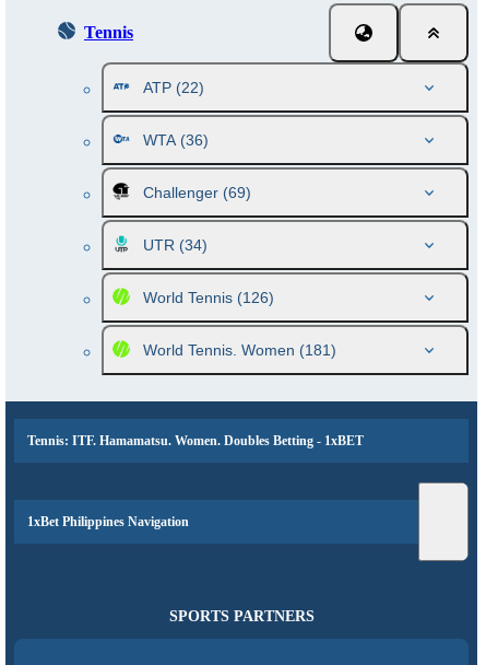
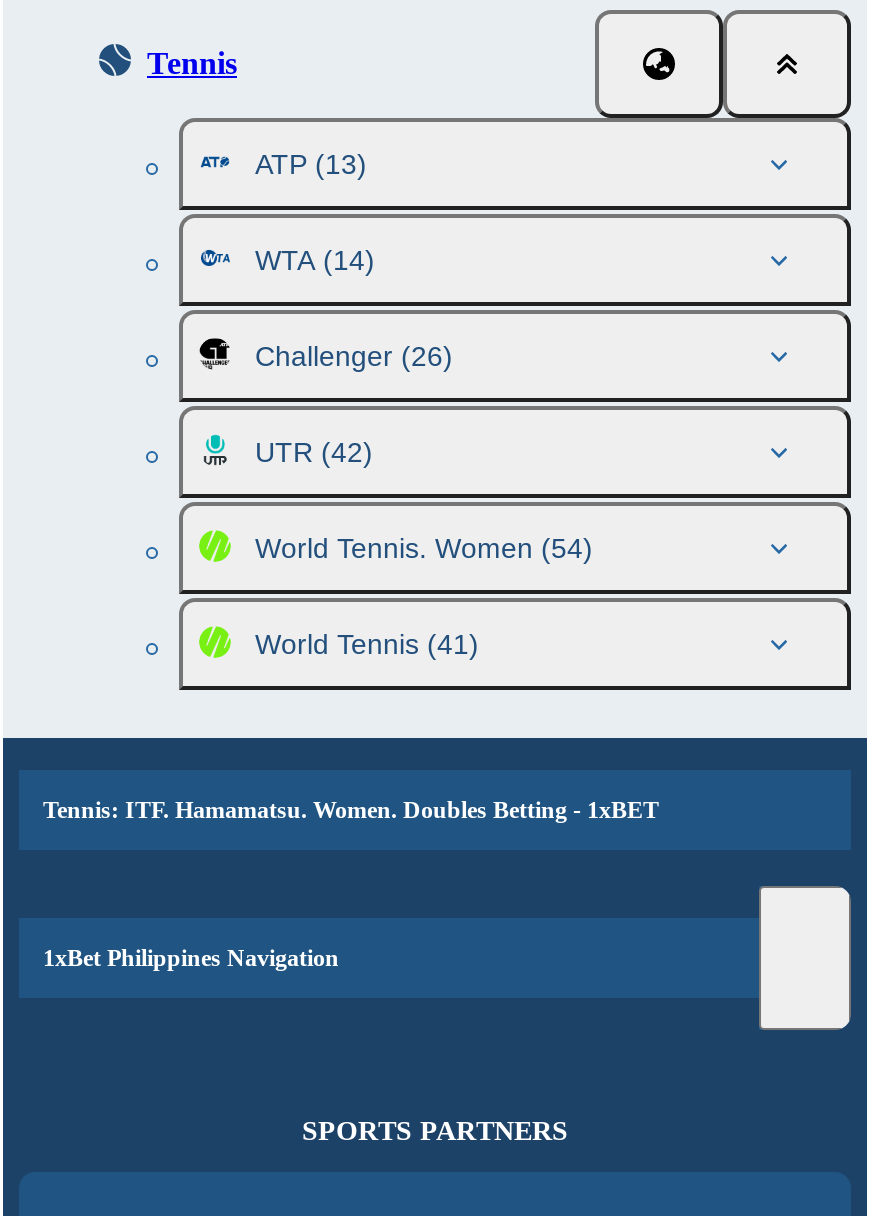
[143,79,204,96] ATP (22) -> [255,148,367,180] ATP (13)
[143,131,209,149] WTA (36) -> [255,244,375,276] WTA (14)
[143,184,251,201] Challenger (69) -> [255,340,453,372] Challenger (26)
[143,236,208,254] UTR (34) -> [255,436,373,468] UTR (42)
[143,289,274,306] World Tennis (126) -> [255,532,593,564] World Tennis. Women (54)
[143,341,336,359] World Tennis. Women (181) -> [255,628,479,660] World Tennis (41)

